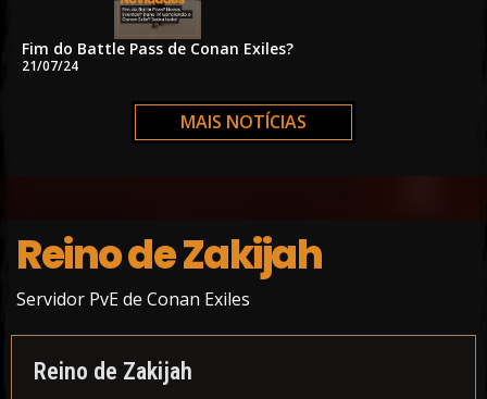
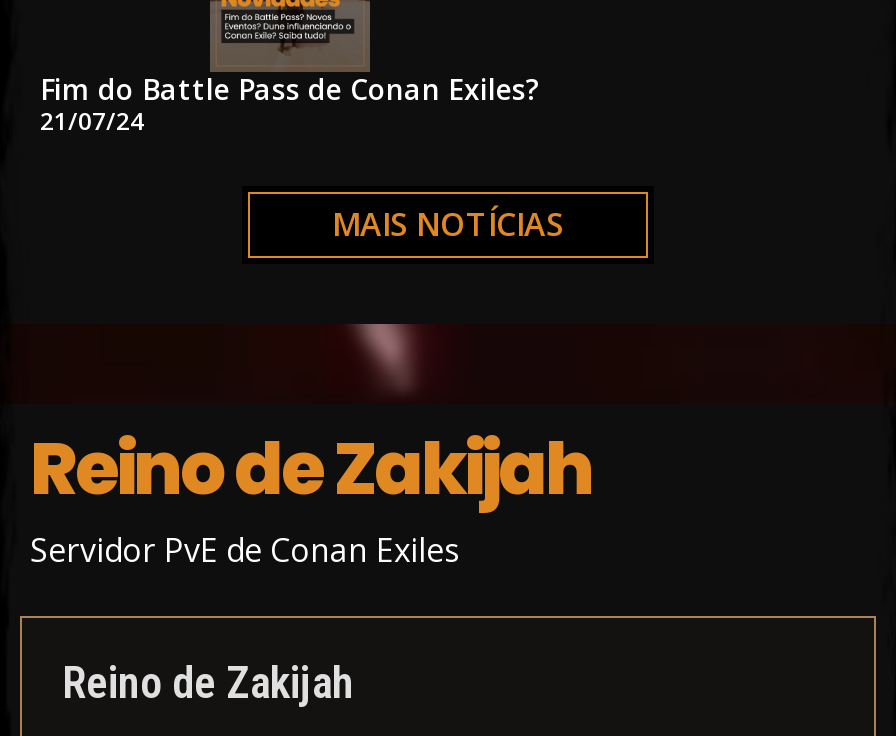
none -> [348,322,424,394] [image]

